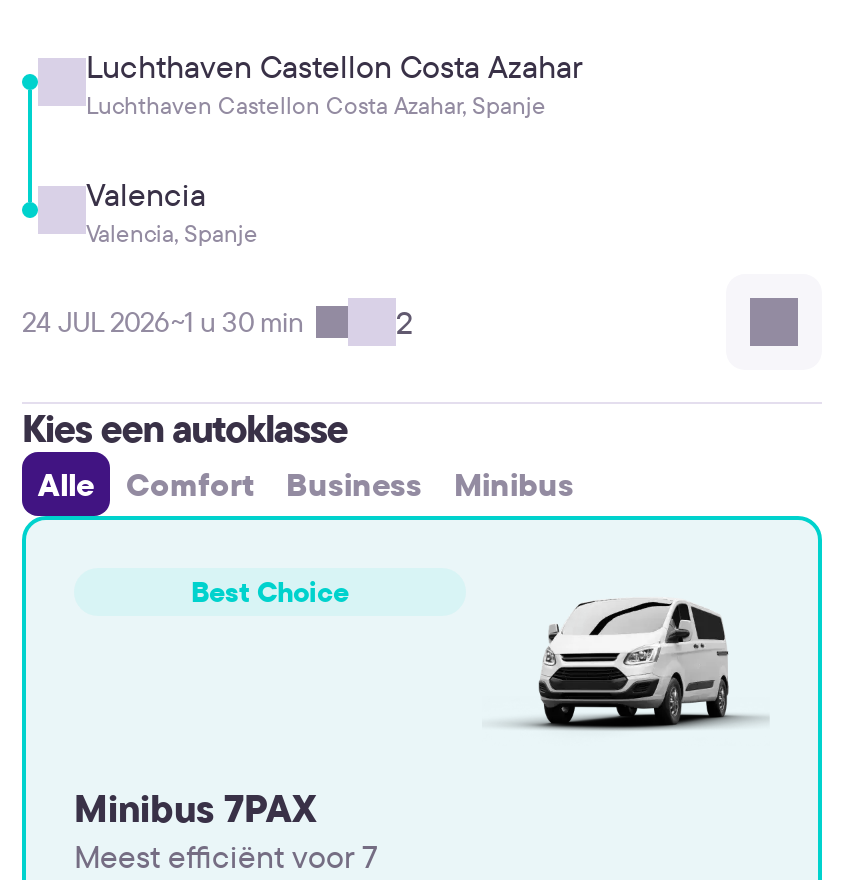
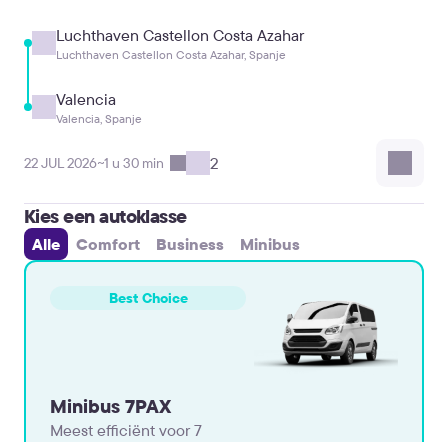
[22,304,316,340] 24 JUL 2026~1 u 30 min -> [24,154,170,172] 22 JUL 2026~1 u 30 min

